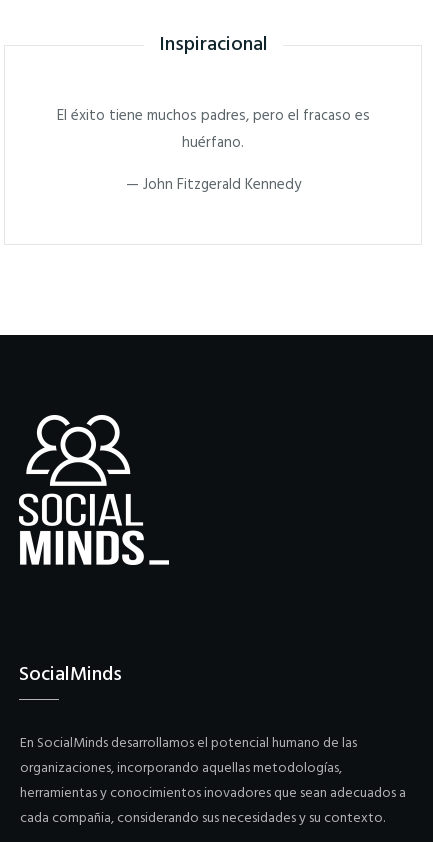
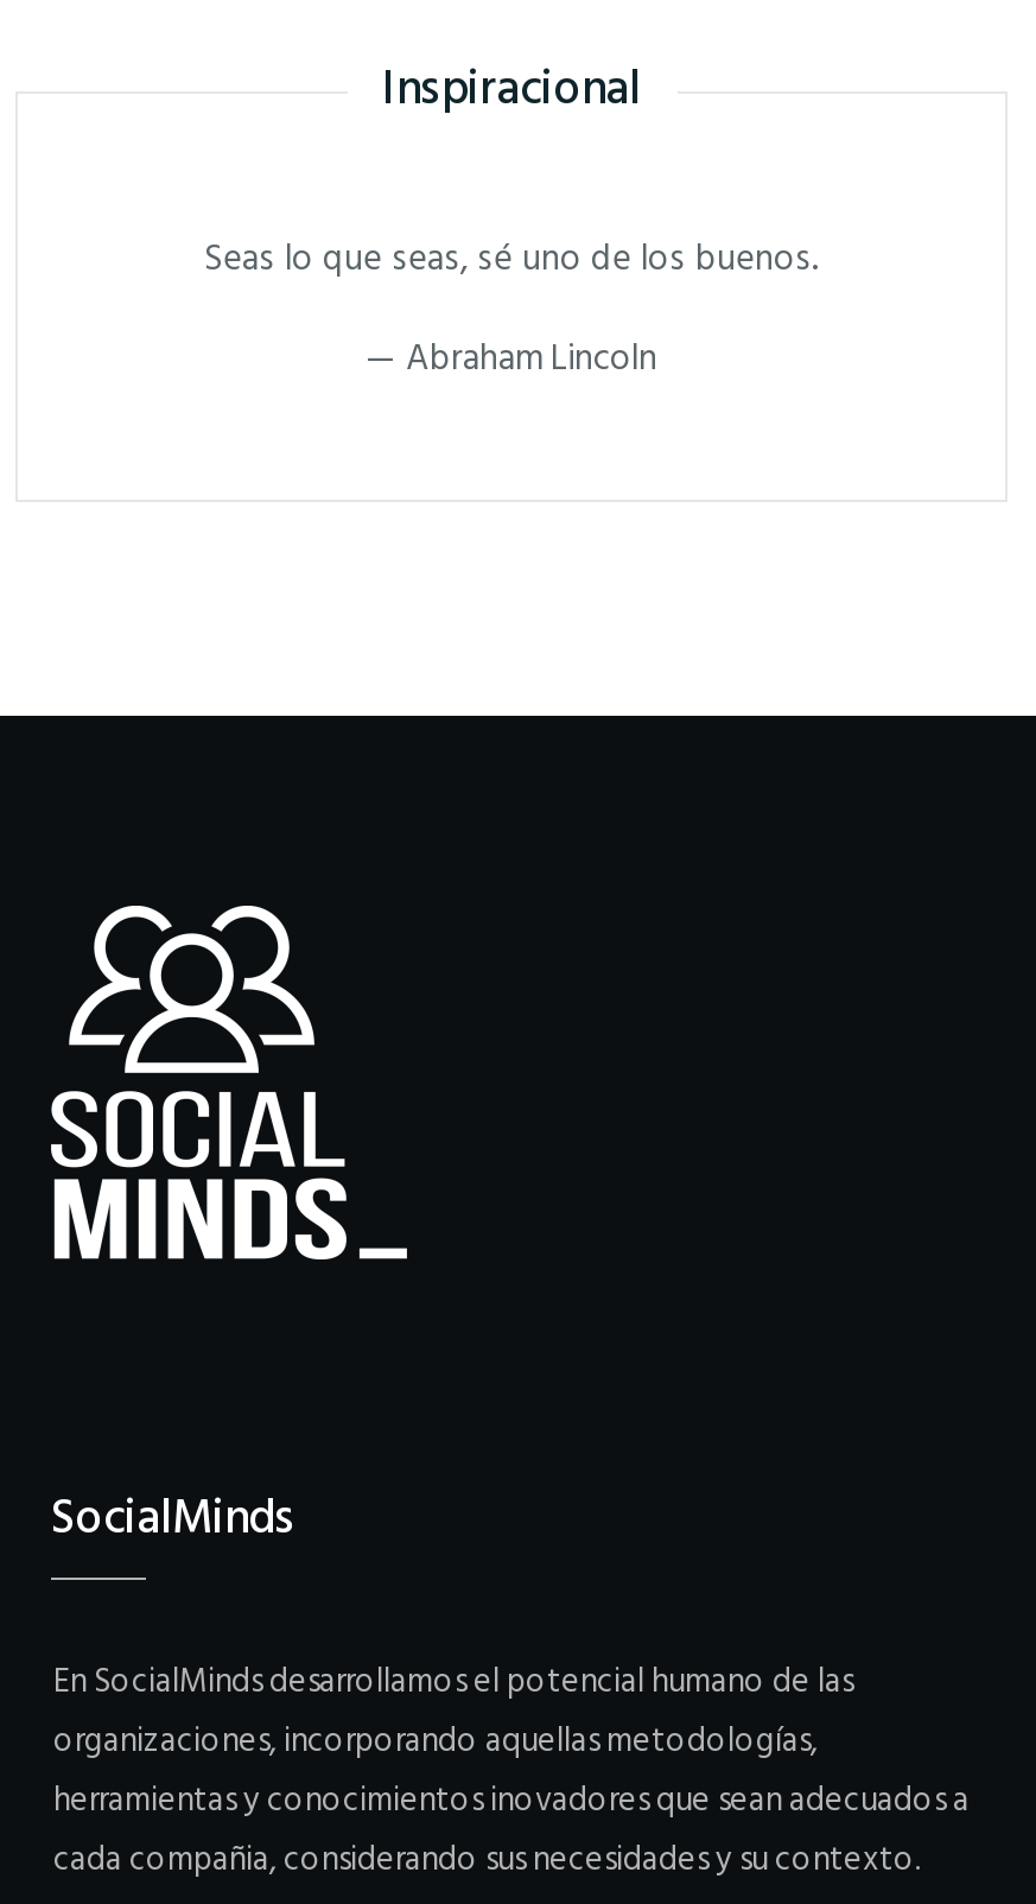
[56,104,369,155] El éxito tiene muchos padres, pero el fracaso es | huérfano. -> [204,231,819,288] Seas lo que seas, sé uno de los buenos.
[125,173,300,197] — John Fitzgerald Kennedy -> [366,331,657,388] — Abraham Lincoln

